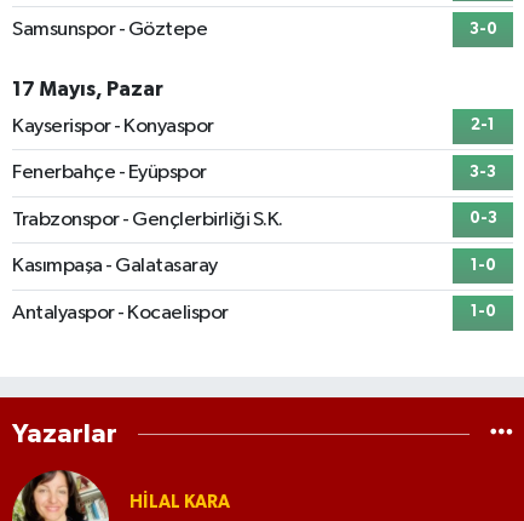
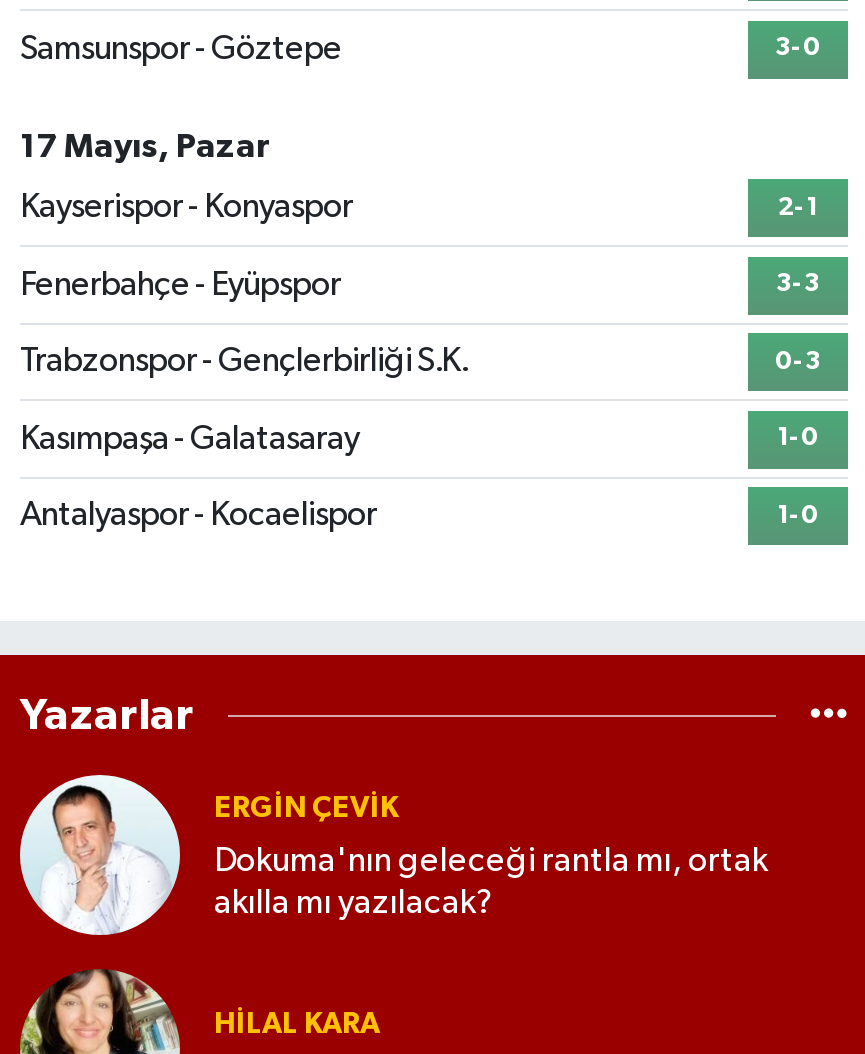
none -> [18,772,768,936] [image] | ERGIN ÇEVİK | Dokuma'nın geleceği rantla mı, ortak | akılla mı yazılacak?

